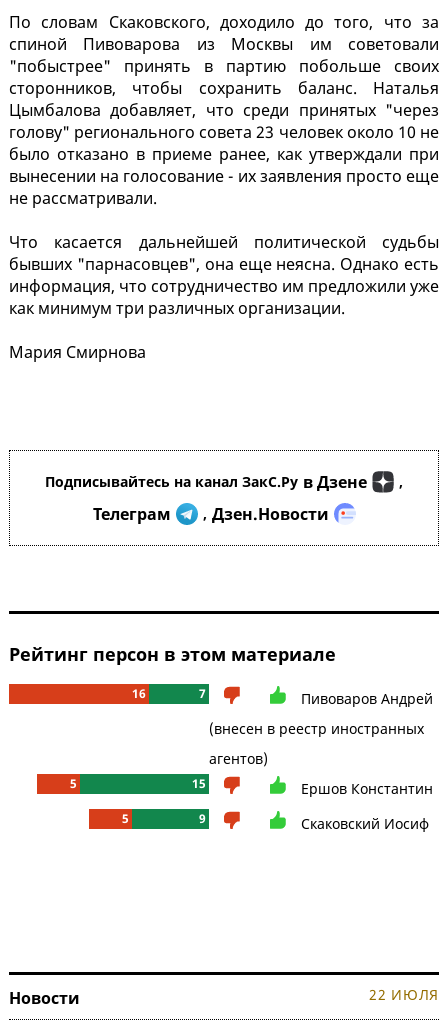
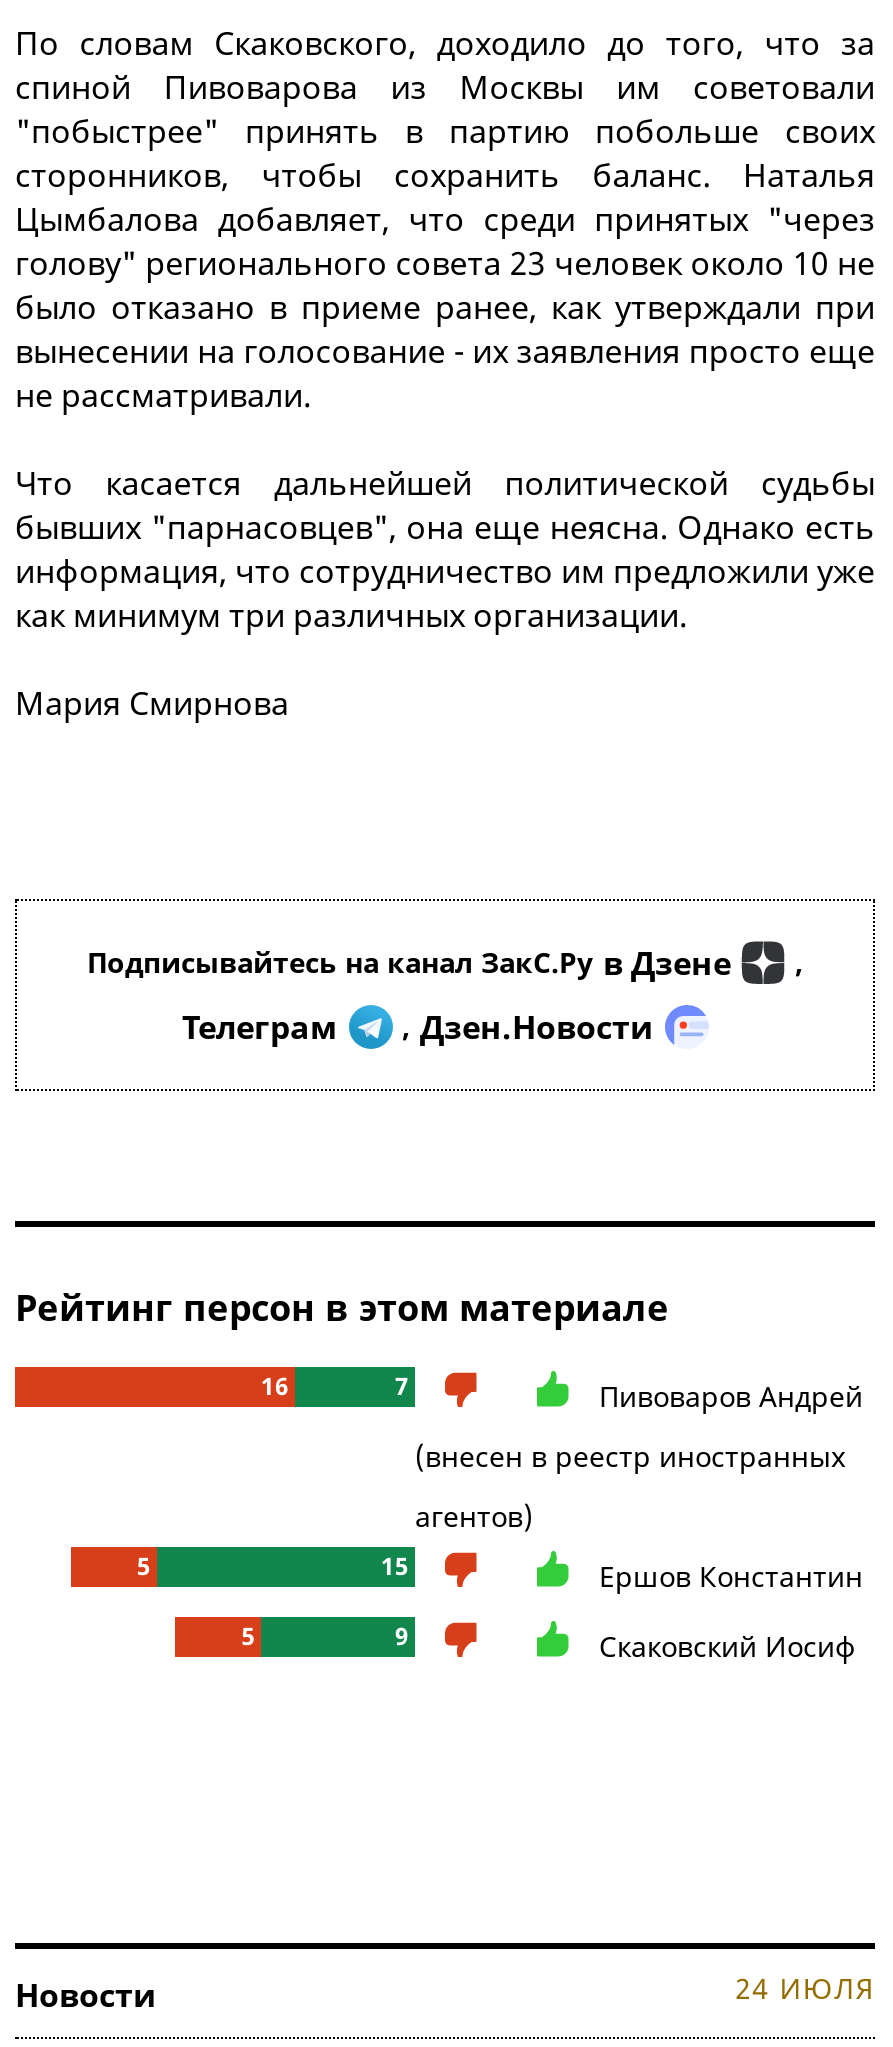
[369,985,439,1004] 22 ИЮЛЯ -> [735,1969,875,2007] 24 ИЮЛЯ

